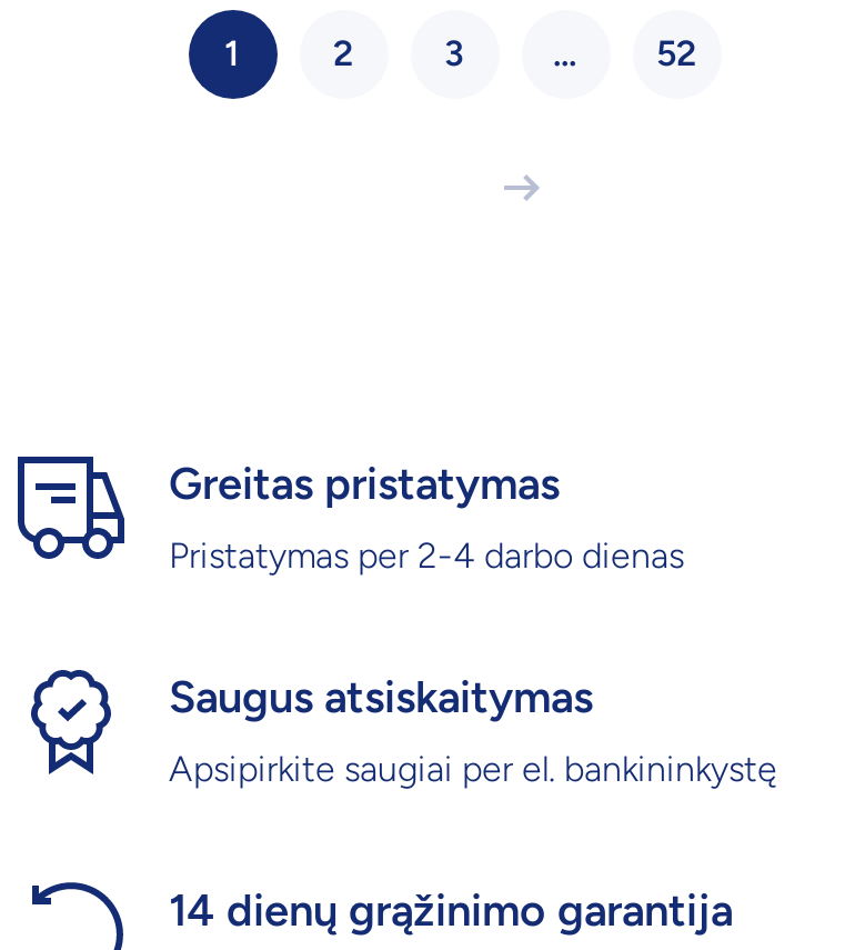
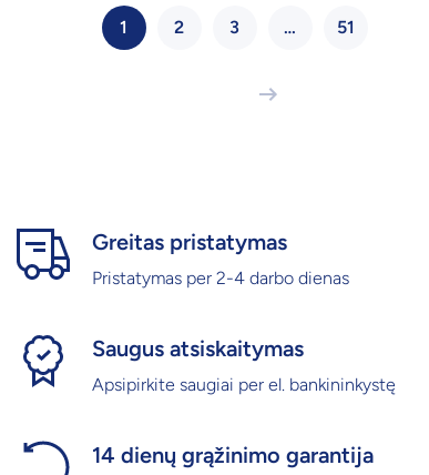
[656,31,696,74] 52 -> [336,16,354,37] 51

